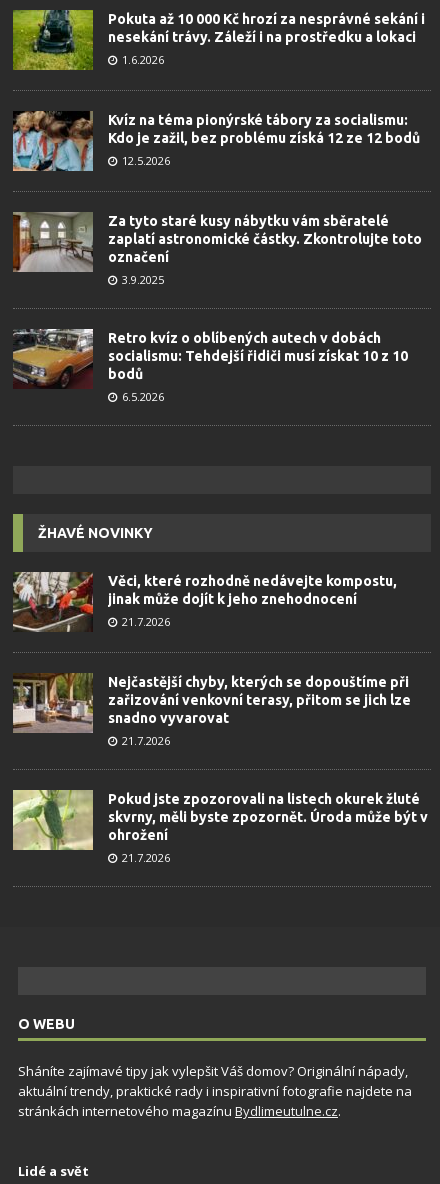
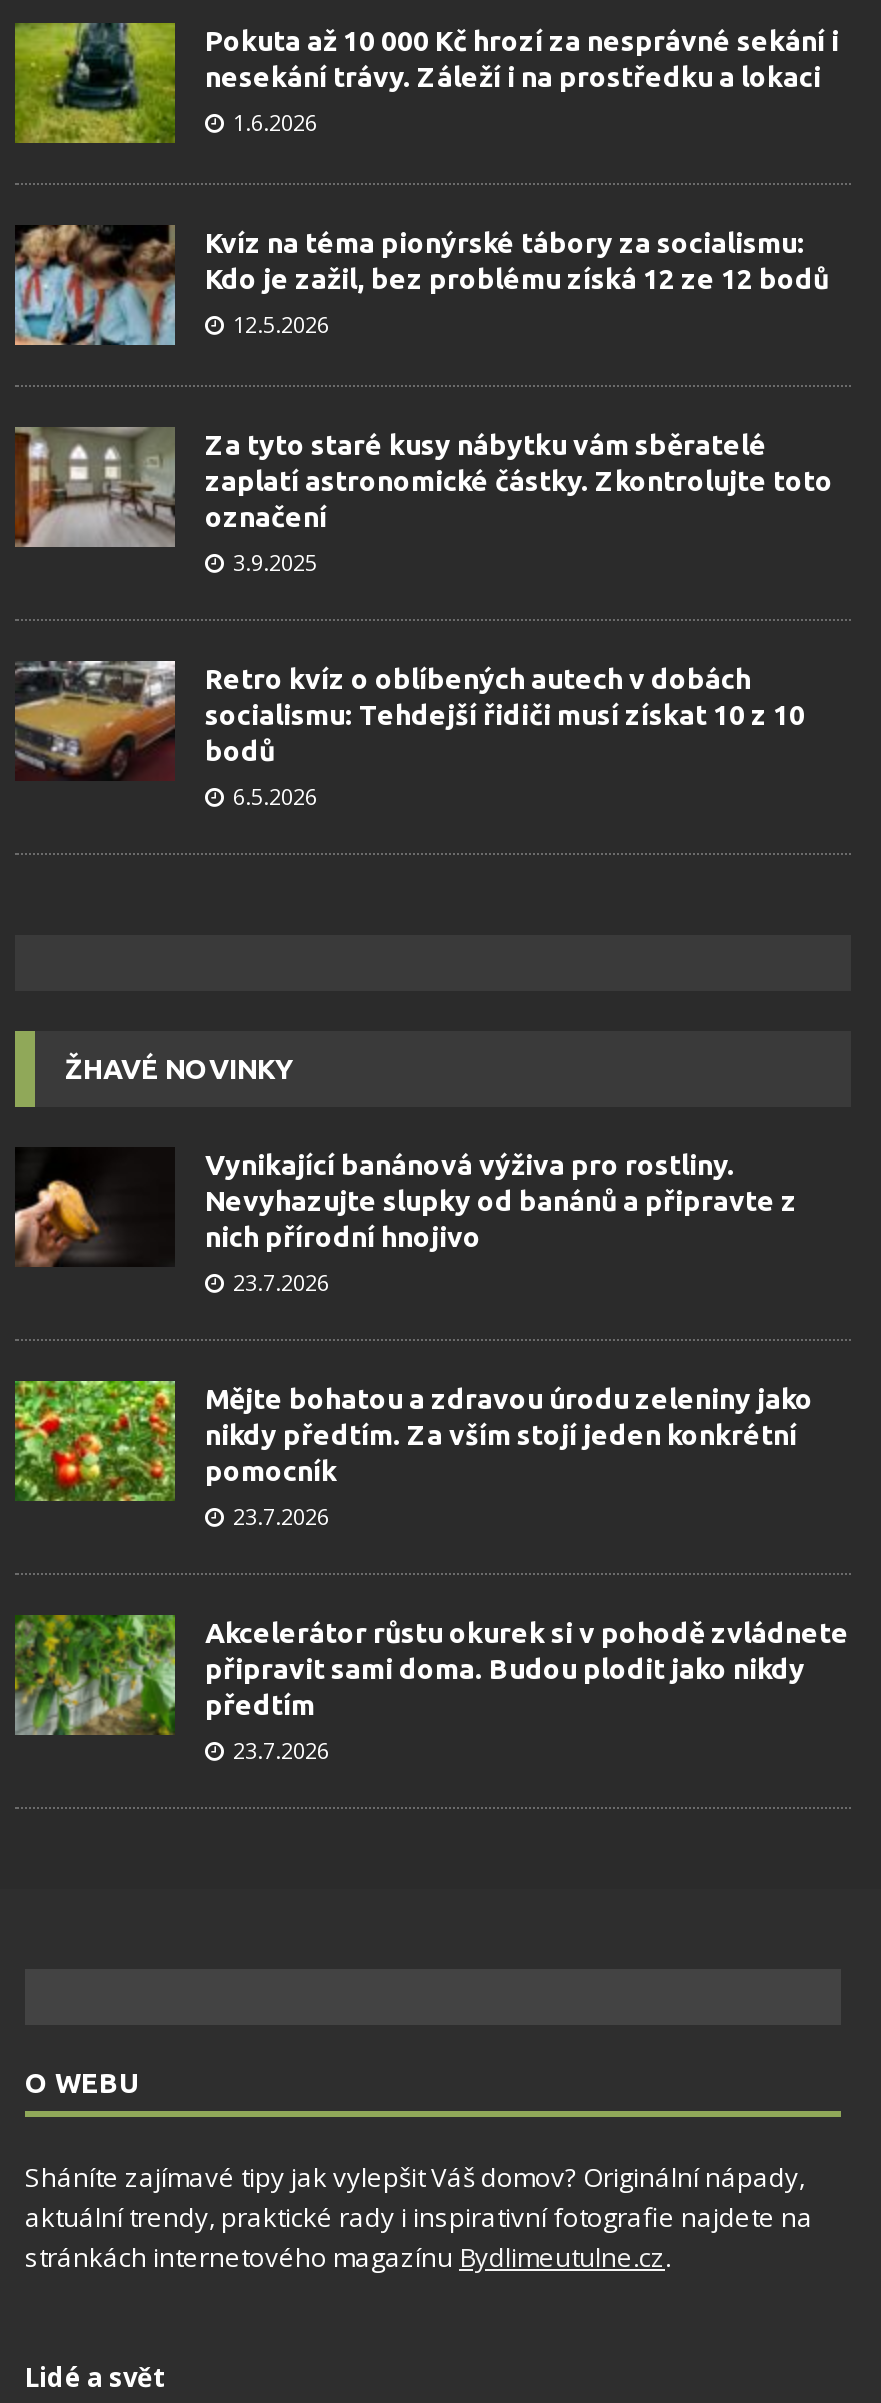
[12,571,397,633] [image] | Věci, které rozhodně nedávejte kompostu, | jinak může dojít k jeho znehodnocení | 21.7.2026 -> [13,1147,797,1298] [image] | Vynikající banánová výživa pro rostliny. | Nevyhazujte slupky od banánů a připravte z | nich přírodní hnojivo | 23.7.2026
[12,673,411,748] [image] | Nejčastější chyby, kterých se dopouštíme při | zařizování venkovní terasy, přitom se jich lze | snadno vyvarovat | 21.7.2026 -> [13,1379,813,1532] [image] | Mějte bohatou a zdravou úrodu zeleniny jako | nikdy předtím. Za vším stojí jeden konkrétní | pomocník | 23.7.2026
[12,789,428,865] [image] | Pokud jste zpozorovali na listech okurek žluté | skvrny, měli byste zpozornět. Úroda může být v | ohrožení | 21.7.2026 -> [15,1613,849,1766] [image] | Akcelerátor růstu okurek si v pohodě zvládnete | připravit sami doma. Budou plodit jako nikdy | předtím | 23.7.2026

